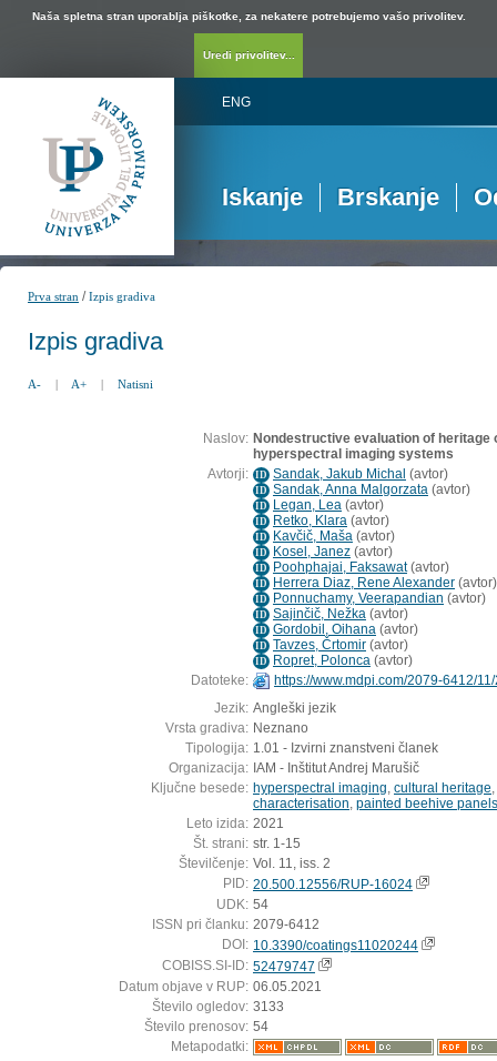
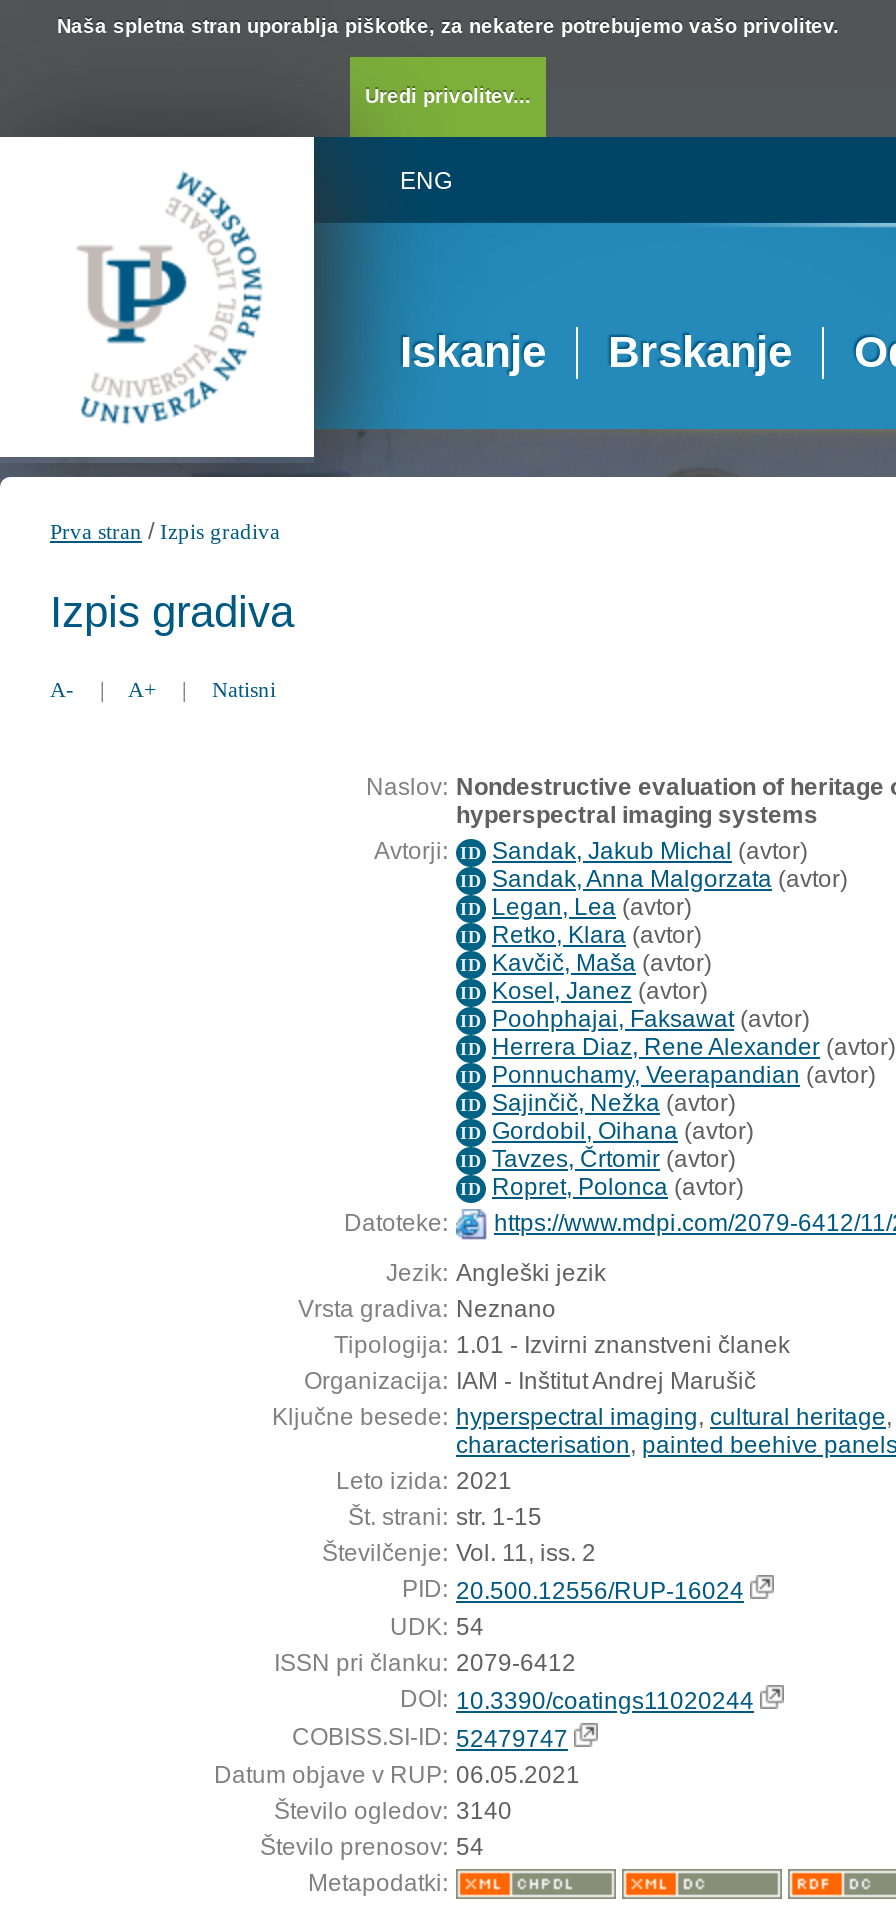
[152,998,284,1014] Število ogledov: 3133 -> [274,1796,512,1824] Število ogledov: 3140

